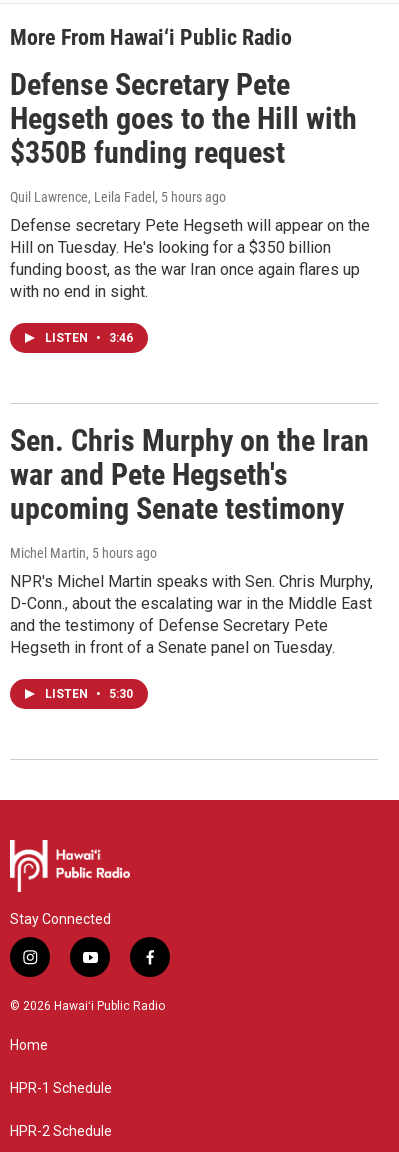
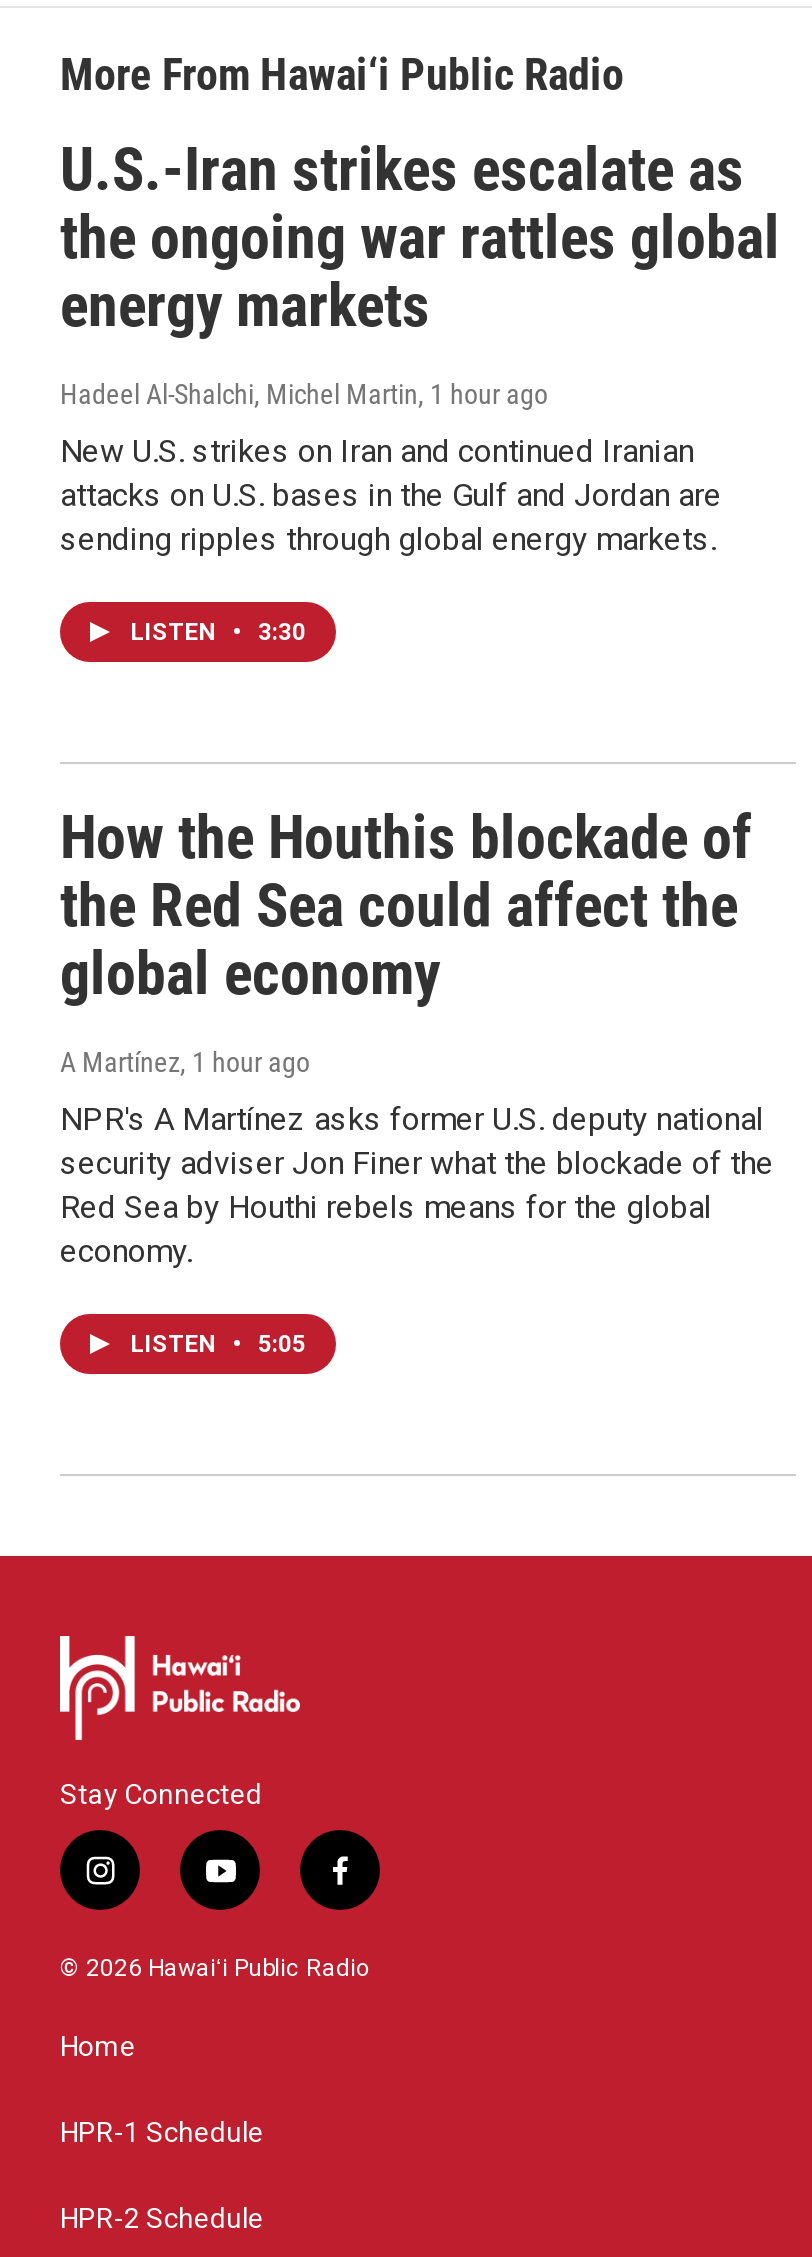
[10,67,357,170] Defense Secretary Pete | Hegseth goes to the Hill with | $350B funding request -> [60,135,780,341] U.S.-Iran strikes escalate as | the ongoing war rattles global | energy markets
[10,189,226,205] Quil Lawrence, Leila Fadel, 5 hours ago -> [60,379,548,411] Hadeel Al-Shalchi, Michel Martin, 1 hour ago
[10,216,370,301] Defense secretary Pete Hegseth will appear on the | Hill on Tuesday. He's looking for a $350 billion | funding boost, as the war Iran once again flares up | with no end in sight. -> [60,433,722,559] New U.S. strikes on Iran and continued Iranian | attacks on U.S. bases in the Gulf and Jordan are | sending ripples through global energy markets.
[45,331,133,345] LISTEN • 3:46 -> [130,619,306,647] LISTEN • 3:30
[10,423,369,526] Sen. Chris Murphy on the Iran | war and Pete Hegseth's | upcoming Senate testimony -> [60,803,752,1009] How the Houthis blockade of | the Red Sea could affect the | global economy
[10,545,157,561] Michel Martin, 5 hours ago -> [60,1047,310,1079] A Martínez, 1 hour ago
[10,572,373,657] NPR's Michel Martin speaks with Sen. Chris Murphy, | D-Conn., about the escalating war in the Middle East | and the testimony of Defense Secretary Pete | Hegseth in front of a Senate panel on Tuesday. -> [60,1101,774,1271] NPR's A Martínez asks former U.S. deputy national | security adviser Jon Finer what the blockade of the | Red Sea by Houthi rebels means for the global | economy.
[45,687,133,701] LISTEN • 5:30 -> [130,1331,306,1359] LISTEN • 5:05

